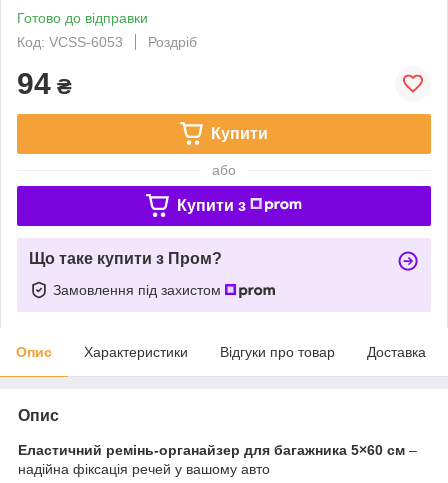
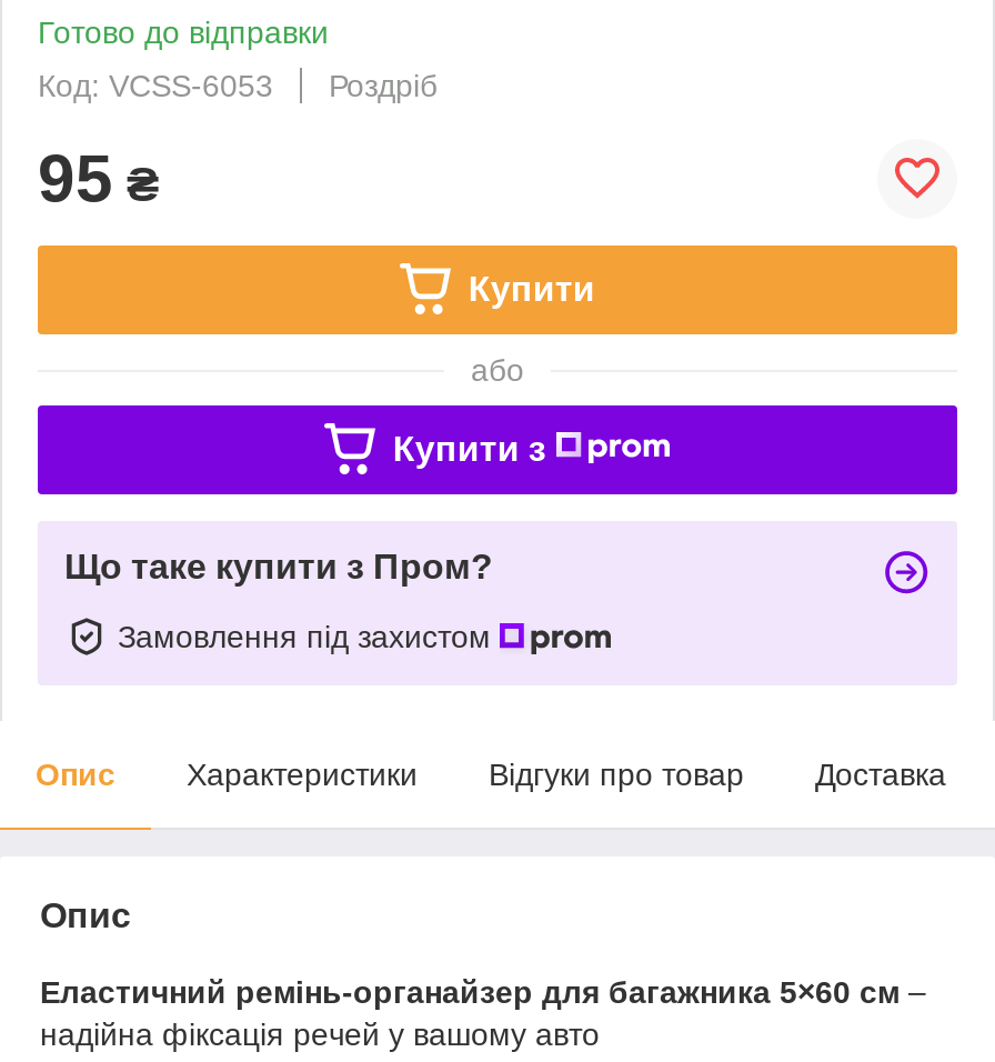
[17,67,72,100] 94 ₴ -> [38,141,160,214] 95 ₴

